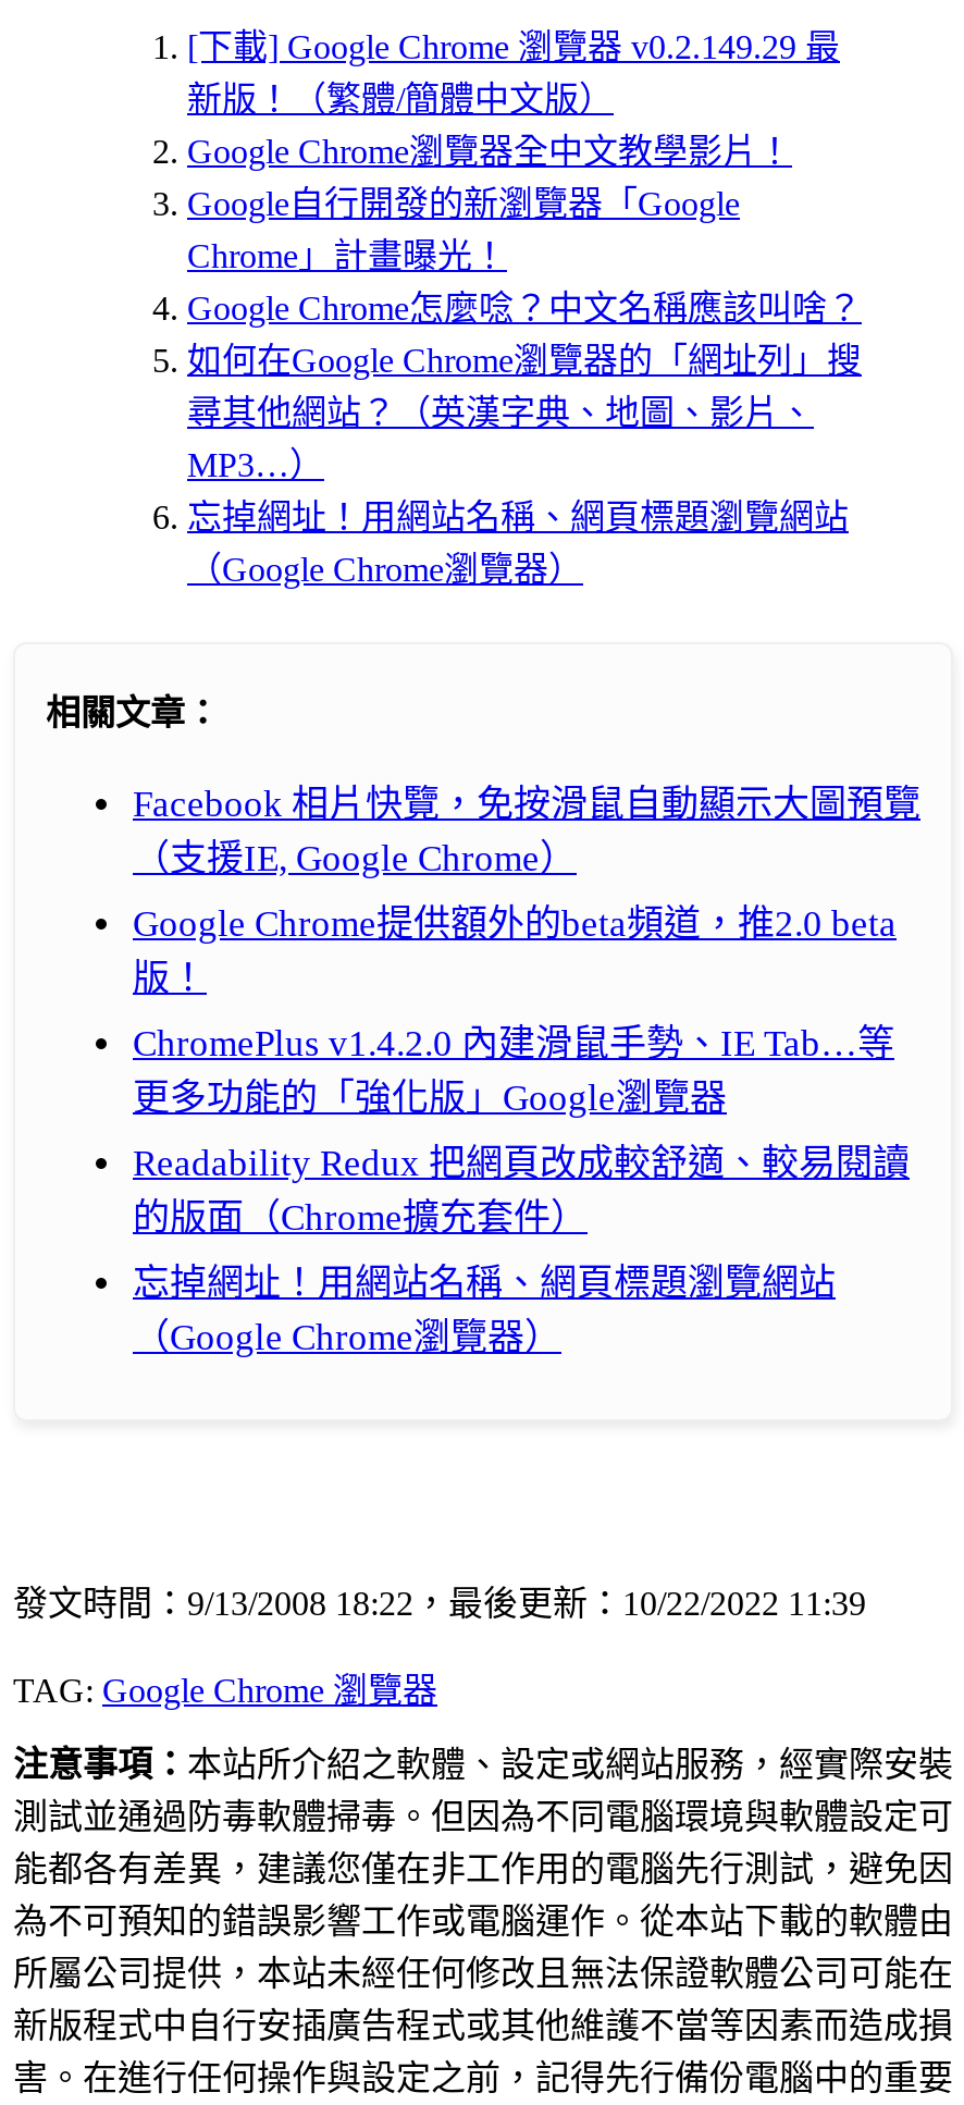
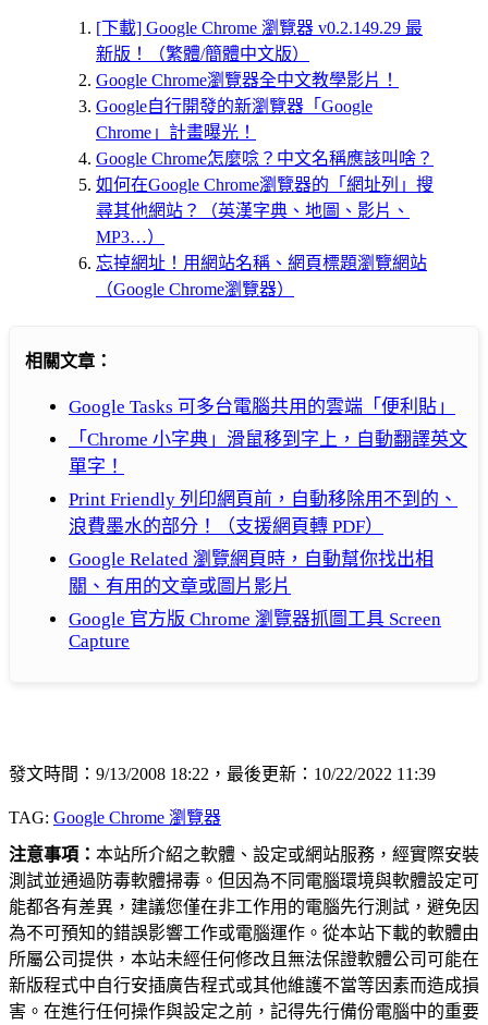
[133,783,920,879] Facebook 相片快覽，免按滑鼠自動顯示大圖預覽 | （支援IE, Google Chrome） -> [69,396,455,417] Google Tasks 可多台電腦共用的雲端「便利貼」
[133,903,897,999] Google Chrome提供額外的beta頻道，推2.0 beta | 版！ -> [69,429,467,477] 「Chrome 小字典」滑鼠移到字上，自動翻譯英文 | 單字！
[133,1022,894,1118] ChromePlus v1.4.2.0 內建滑鼠手勢、IE Tab…等 | 更多功能的「強化版」Google瀏覽器 -> [69,489,457,537] Print Friendly 列印網頁前，自動移除用不到的、 | 浪費墨水的部分！（支援網頁轉 PDF）
[133,1142,910,1238] Readability Redux 把網頁改成較舒適、較易閱讀 | 的版面（Chrome擴充套件） -> [69,549,434,597] Google Related 瀏覽網頁時，自動幫你找出相 | 關、有用的文章或圖片影片
[133,1262,836,1358] 忘掉網址！用網站名稱、網頁標題瀏覽網站 | （Google Chrome瀏覽器） -> [69,609,441,651] Google 官方版 Chrome 瀏覽器抓圖工具 Screen | Capture

